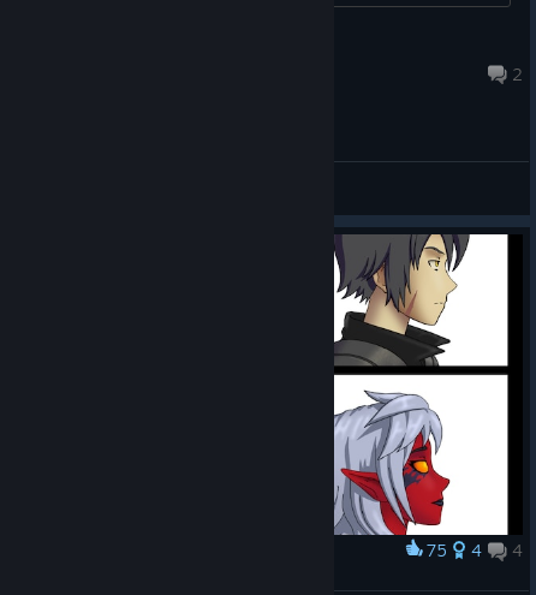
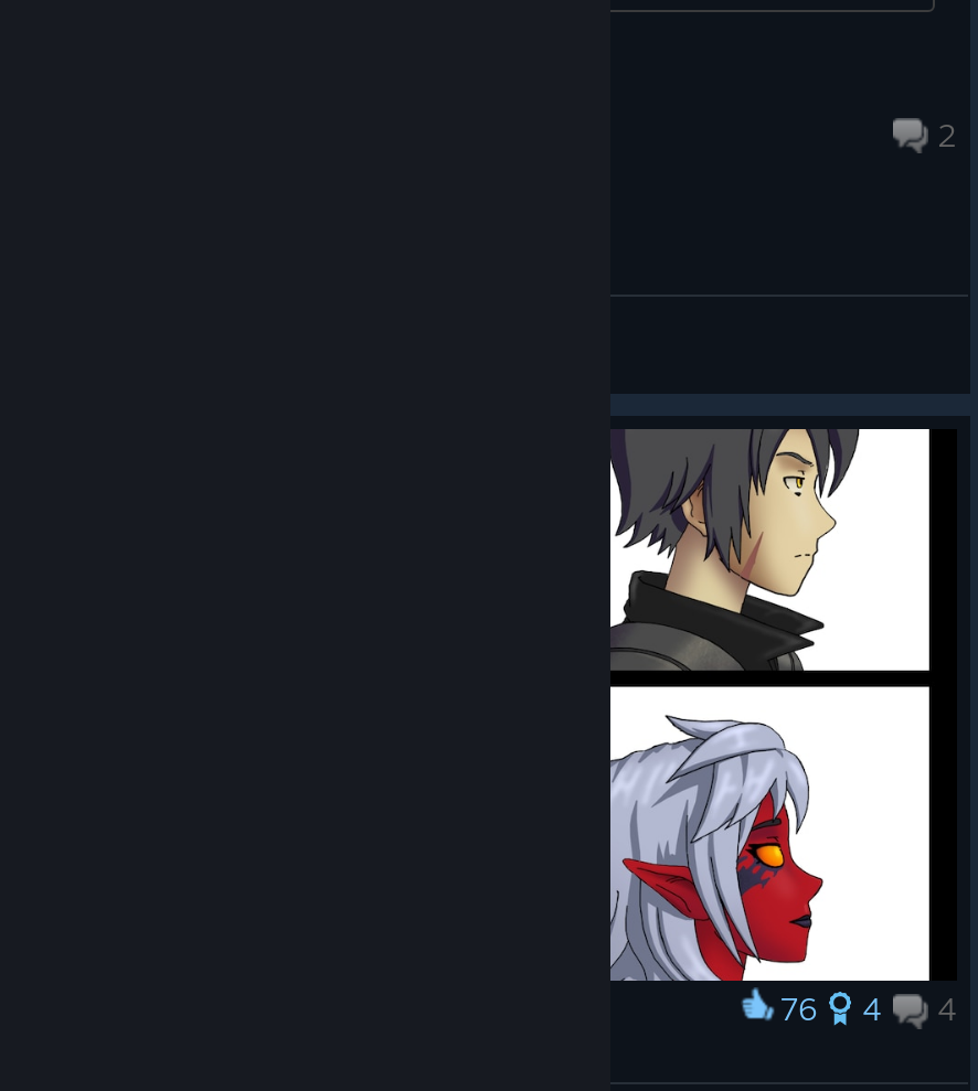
[427,540,523,560] 75 4 4 -> [781,990,957,1027] 76 4 4

